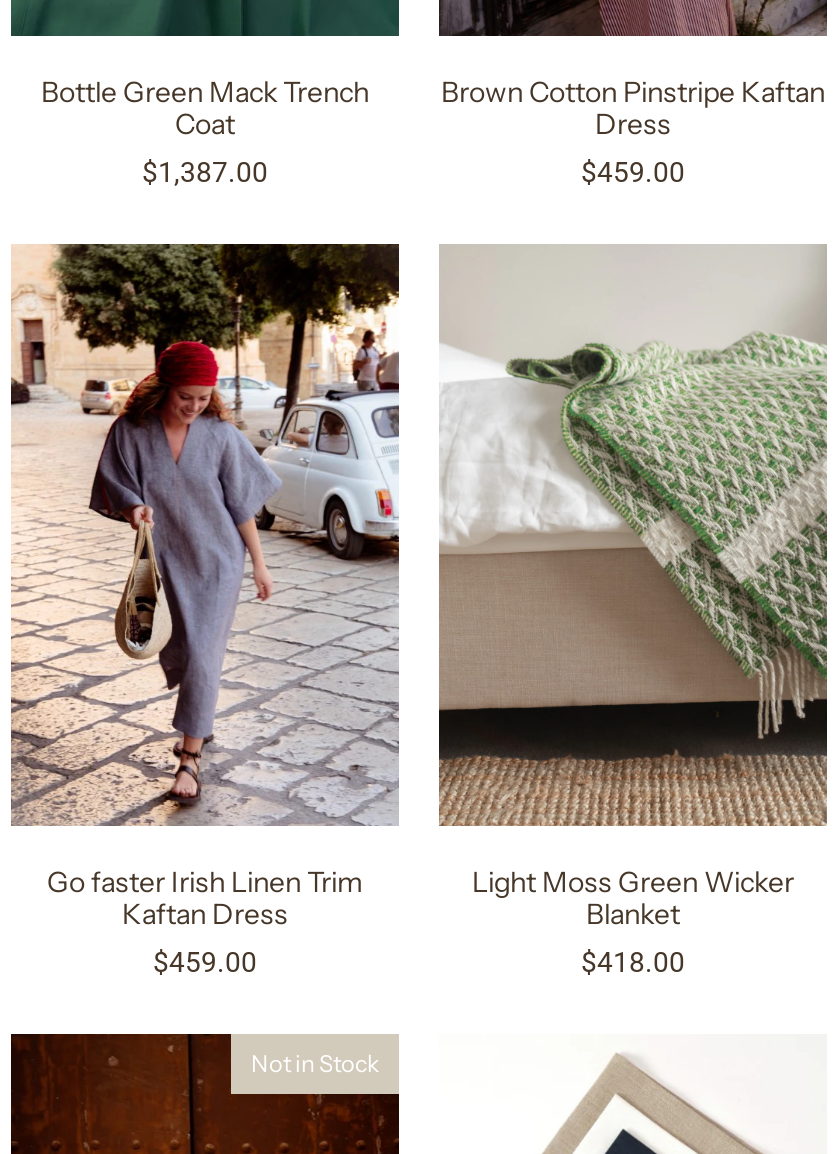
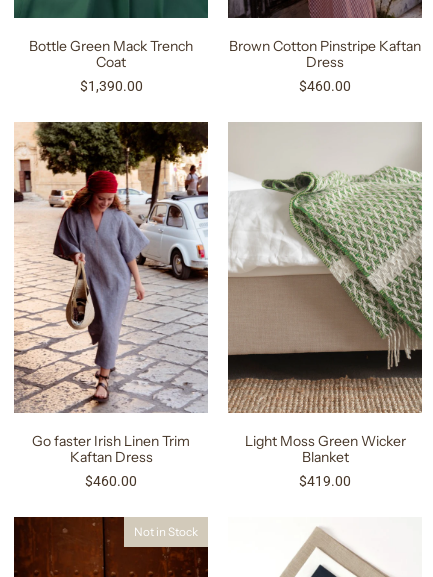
[142,156,268,188] $1,387.00 -> [79,78,142,94] $1,390.00
[581,156,685,188] $459.00 -> [299,78,351,94] $460.00
[153,946,257,978] $459.00 -> [85,473,137,489] $460.00
[581,946,685,978] $418.00 -> [299,473,351,489] $419.00

